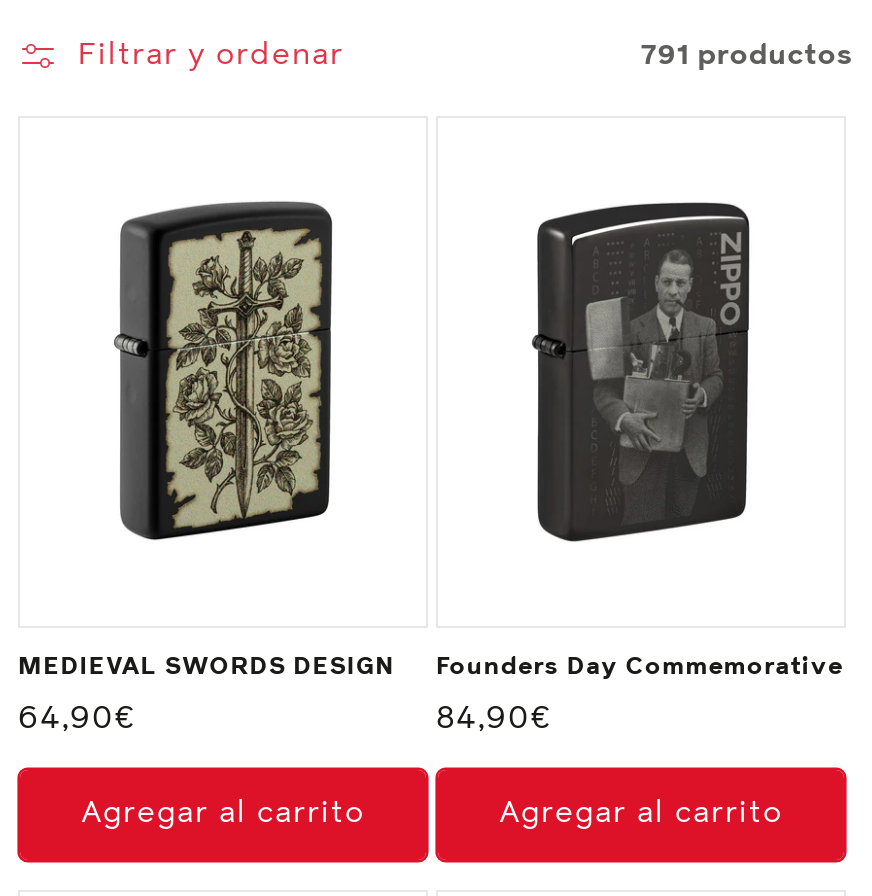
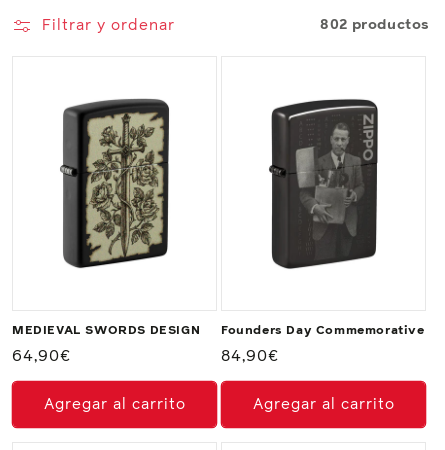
[640,41,854,69] 791 productos -> [320,18,430,32] 802 productos

